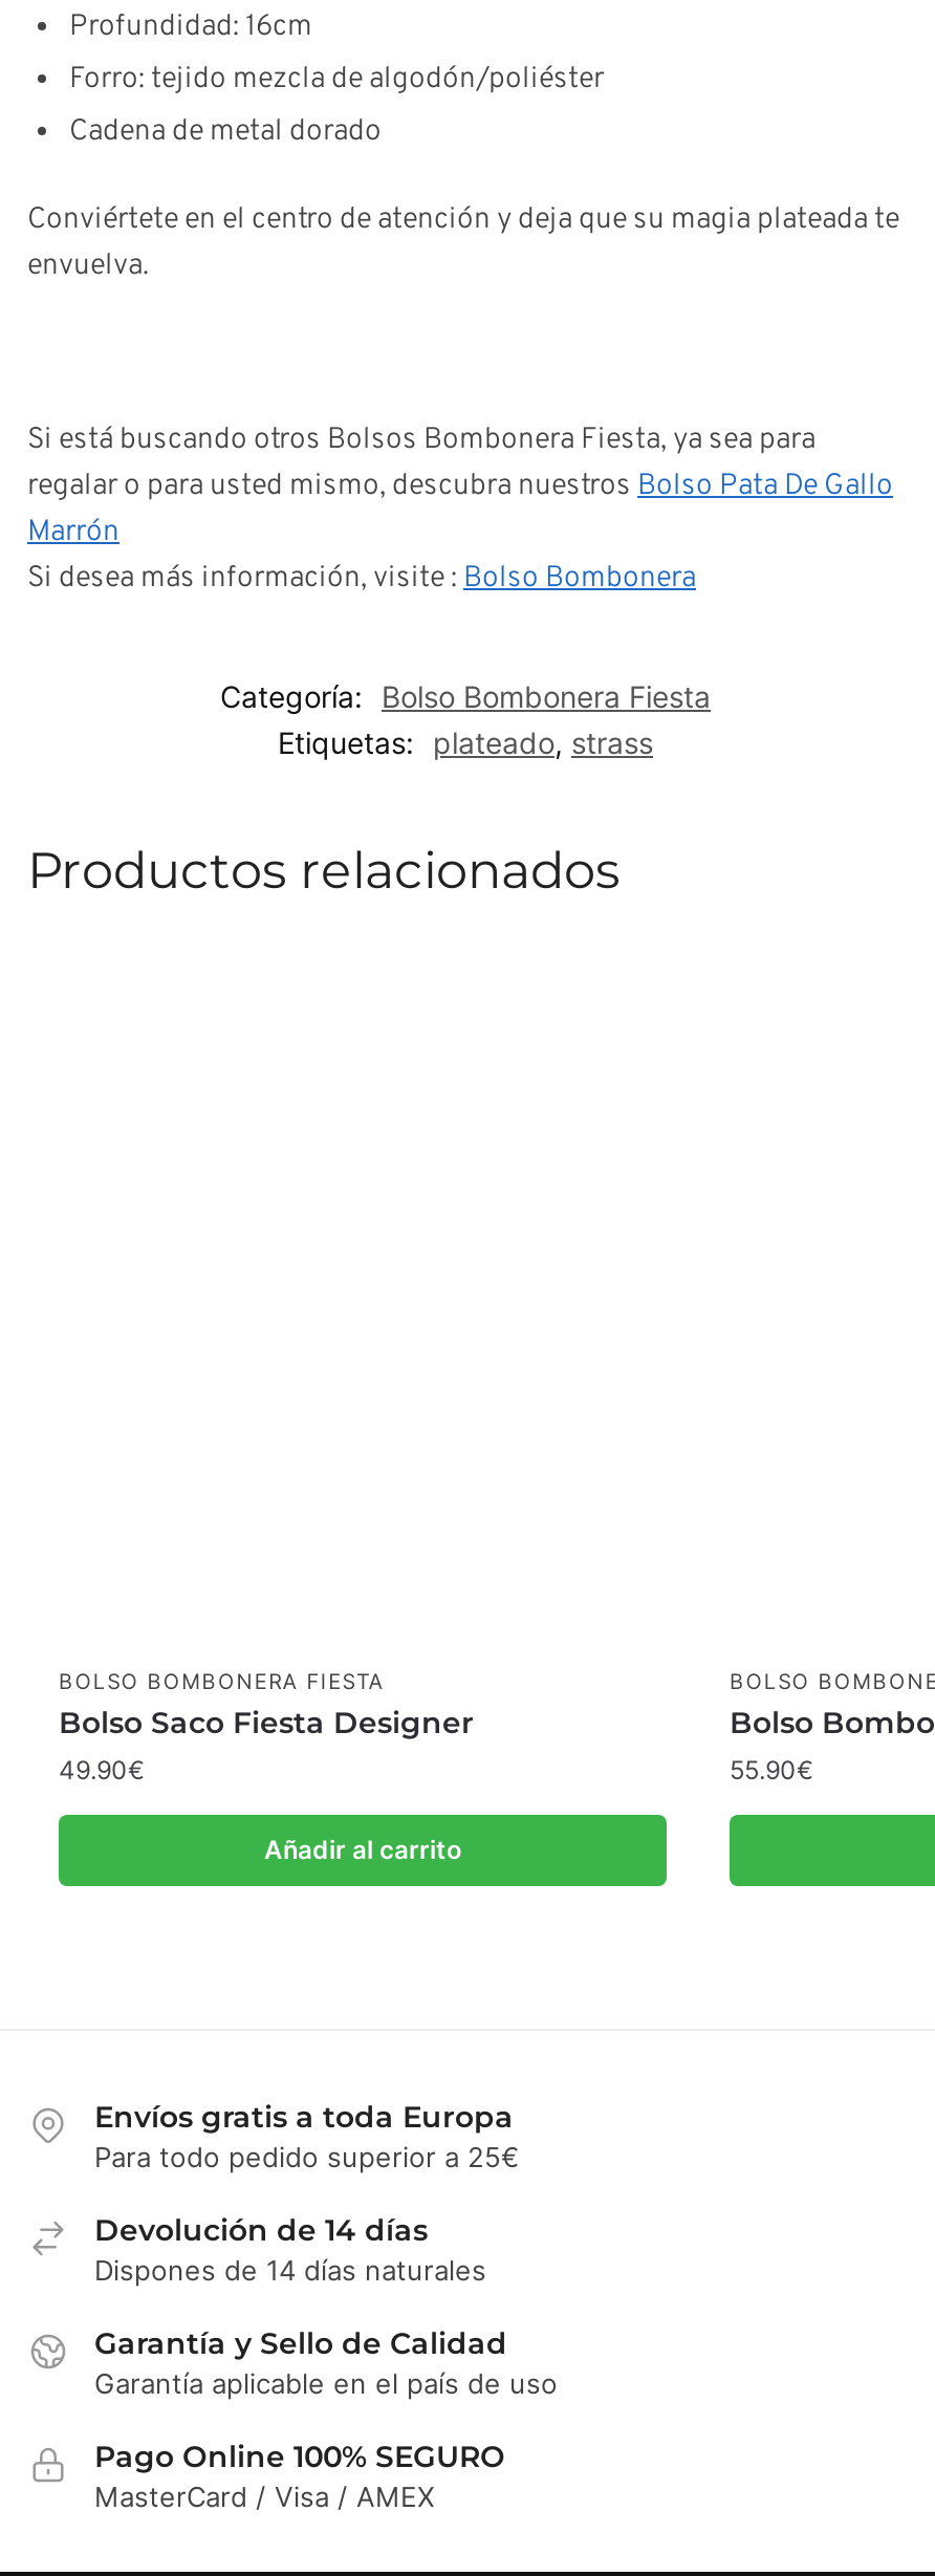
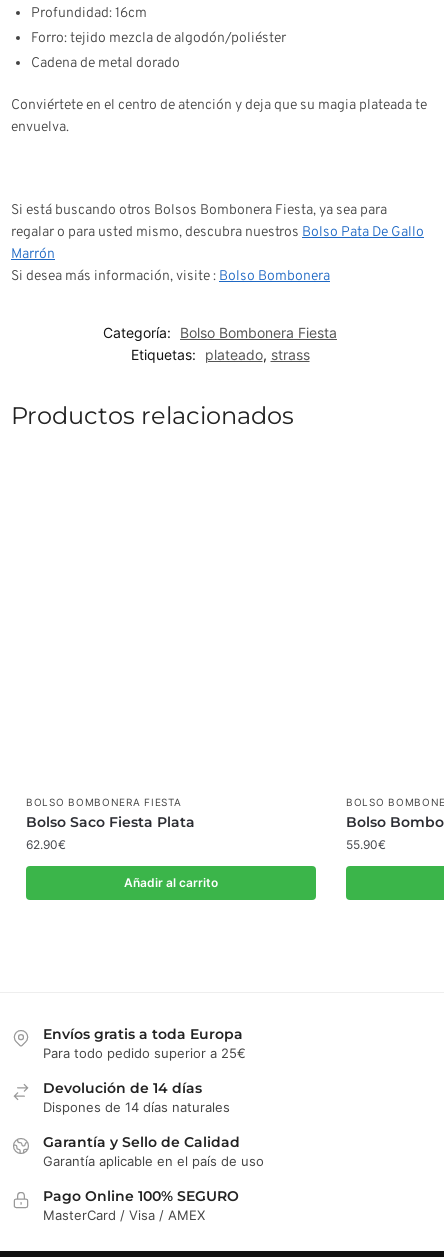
[59,1704,474,1742] Bolso Saco Fiesta Designer -> [26,813,195,831] Bolso Saco Fiesta Plata
[59,1754,145,1786] 49.90€ -> [26,837,66,852] 62.90€

